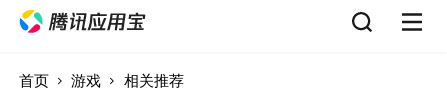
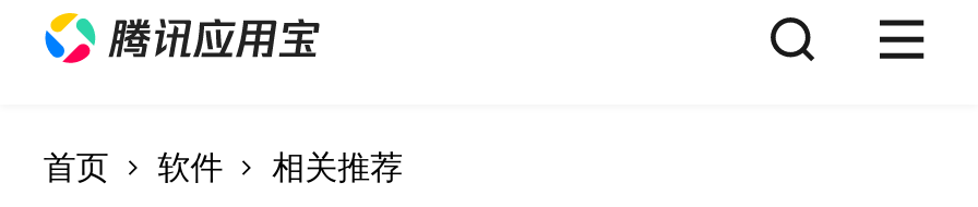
[71,72,101,90] 游戏 -> [158,147,223,187] 软件

